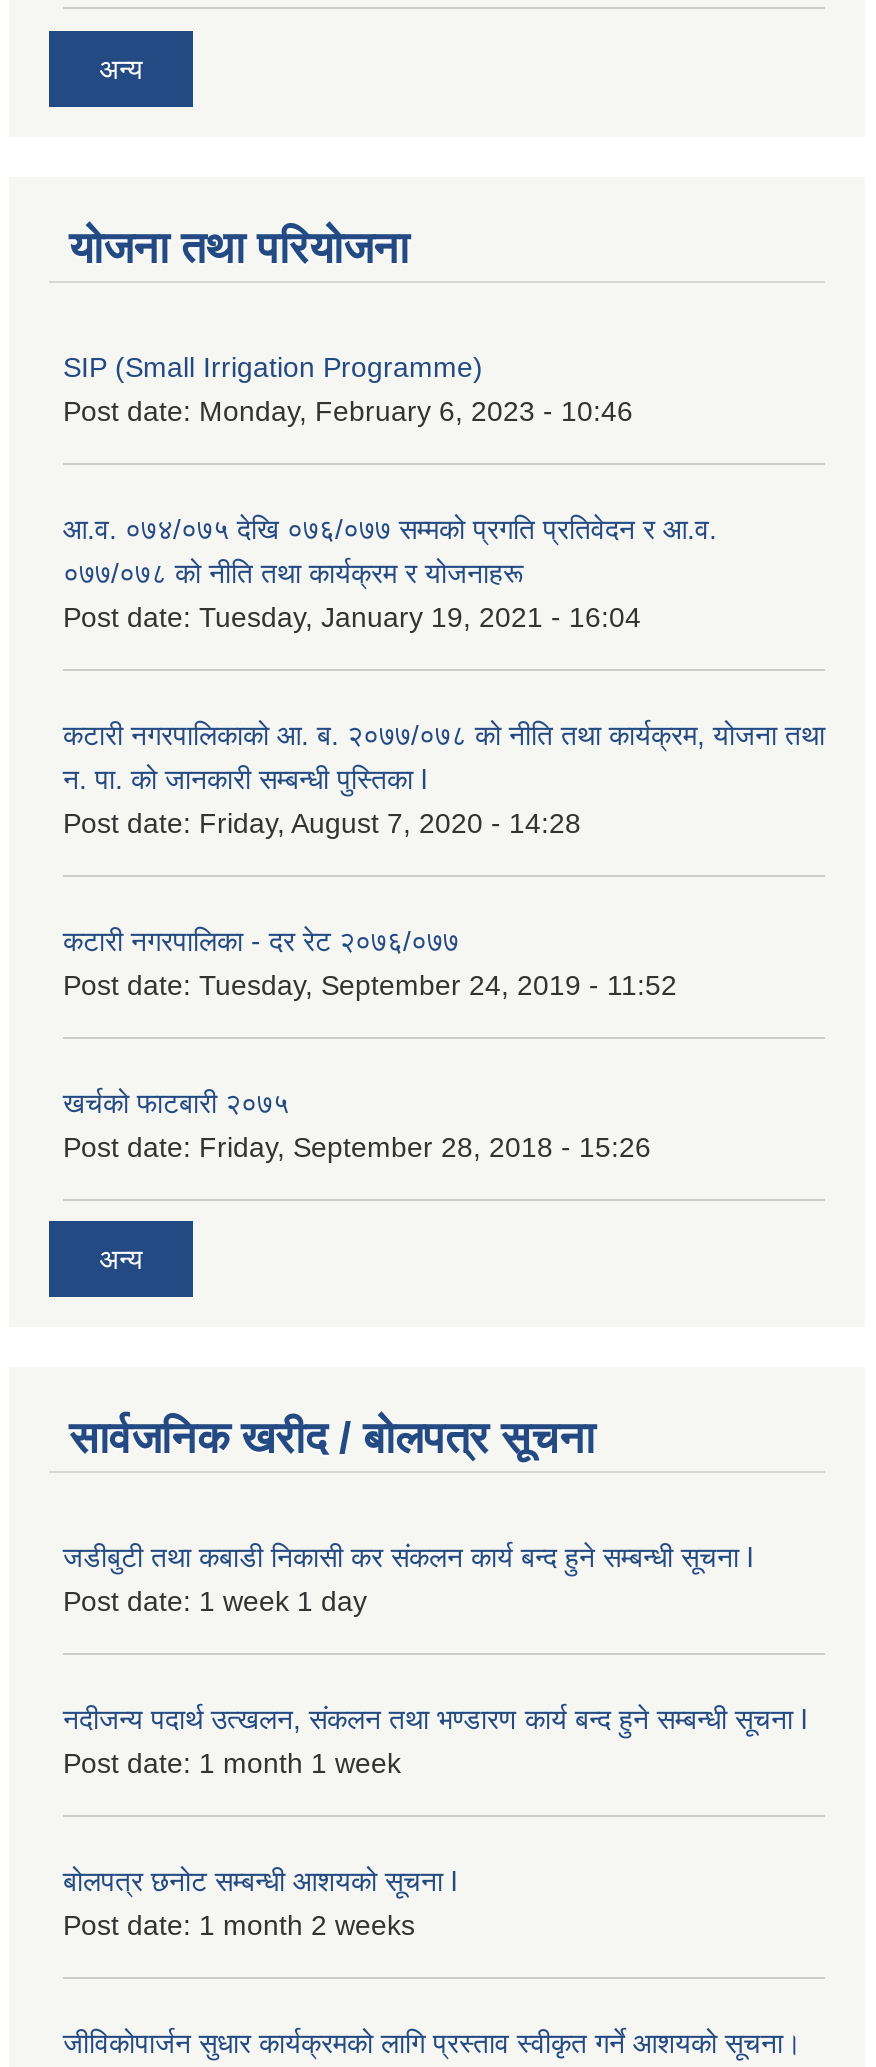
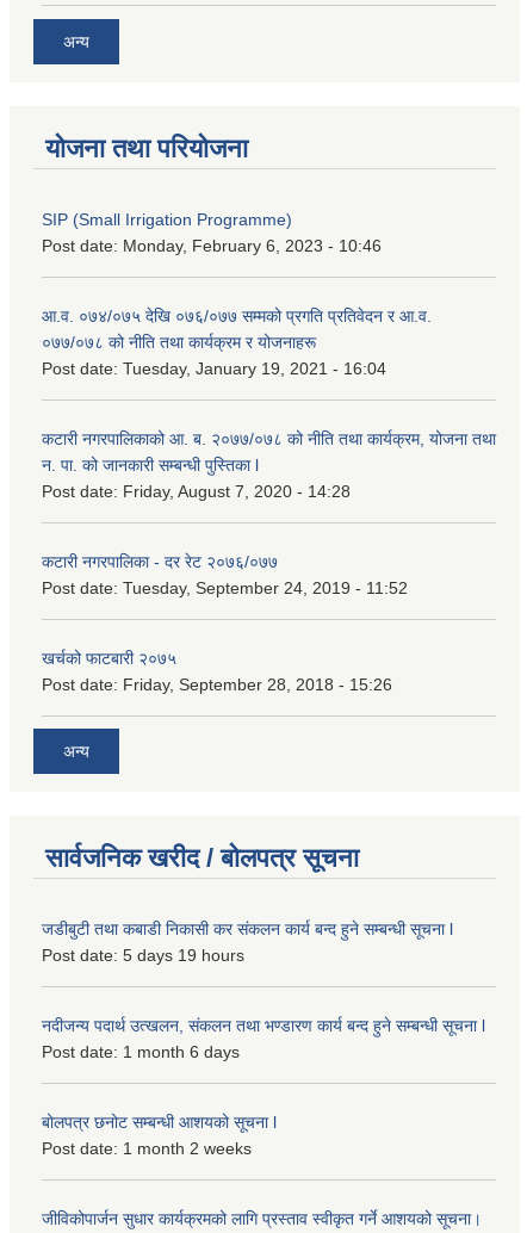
[63,1586,367,1618] Post date: 1 week 1 day -> [42,946,244,965] Post date: 5 days 19 hours
[63,1748,401,1780] Post date: 1 month 1 week -> [42,1043,240,1062] Post date: 1 month 6 days

